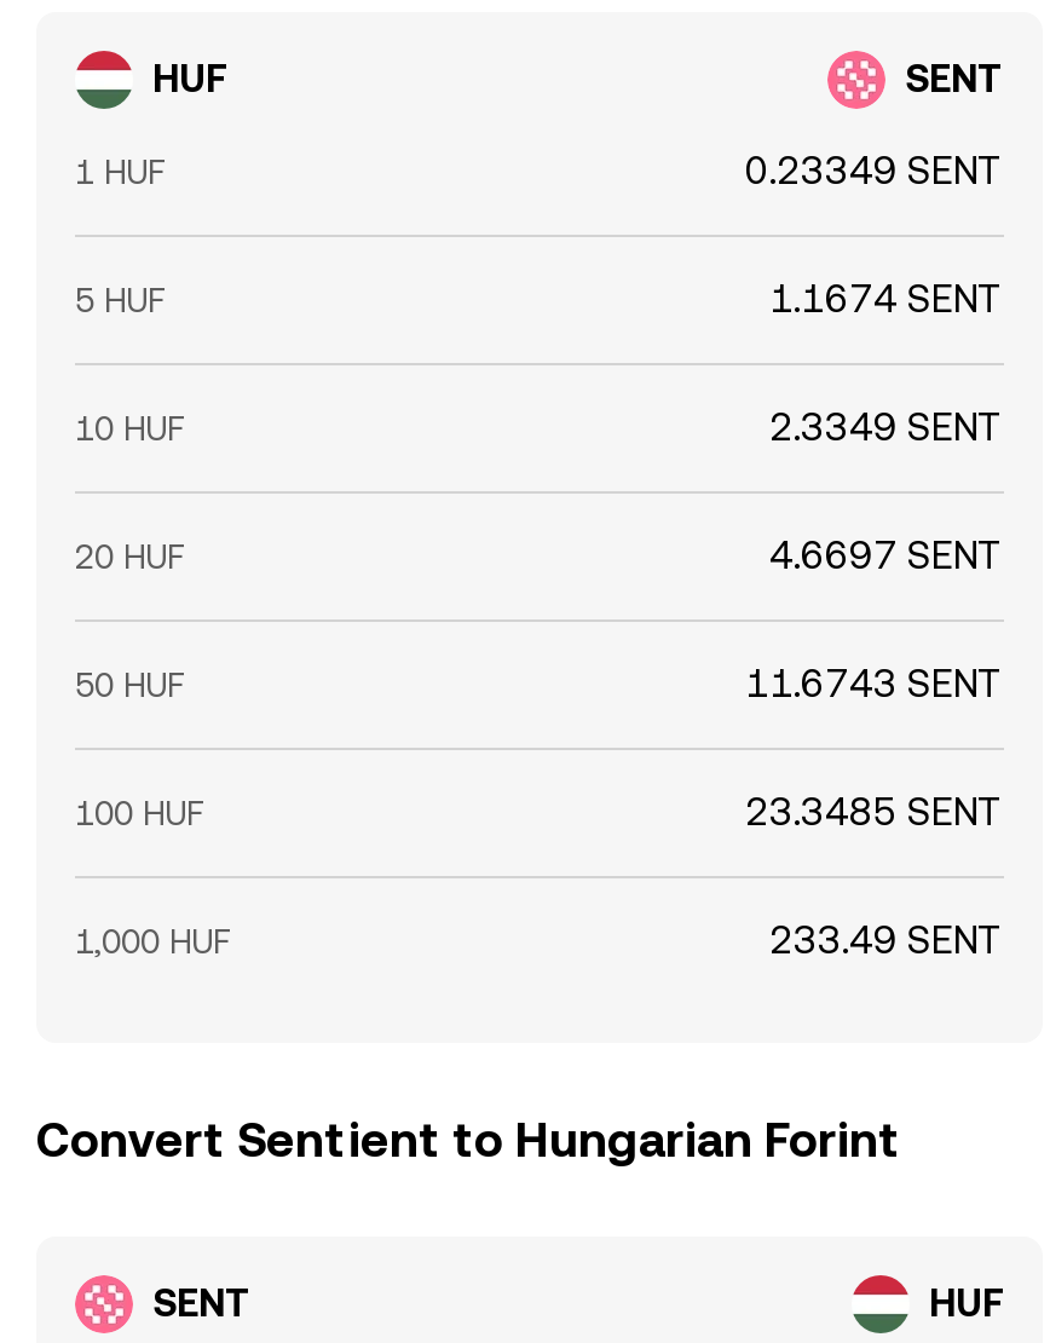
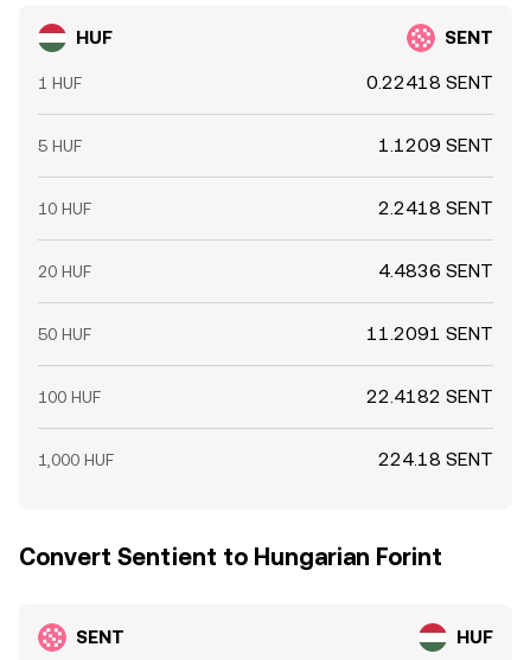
[745,148,1004,194] 0.23349 SENT -> [366,71,493,94] 0.22418 SENT
[769,276,1004,322] 1.1674 SENT -> [378,134,493,156] 1.1209 SENT
[769,404,1004,450] 2.3349 SENT -> [378,197,493,219] 2.2418 SENT
[769,532,1004,578] 4.6697 SENT -> [378,259,493,282] 4.4836 SENT
[745,661,1004,707] 11.6743 SENT -> [366,322,493,345] 11.2091 SENT
[745,789,1004,835] 23.3485 SENT -> [366,385,493,408] 22.4182 SENT
[769,917,1004,963] 233.49 SENT -> [378,448,493,470] 224.18 SENT

